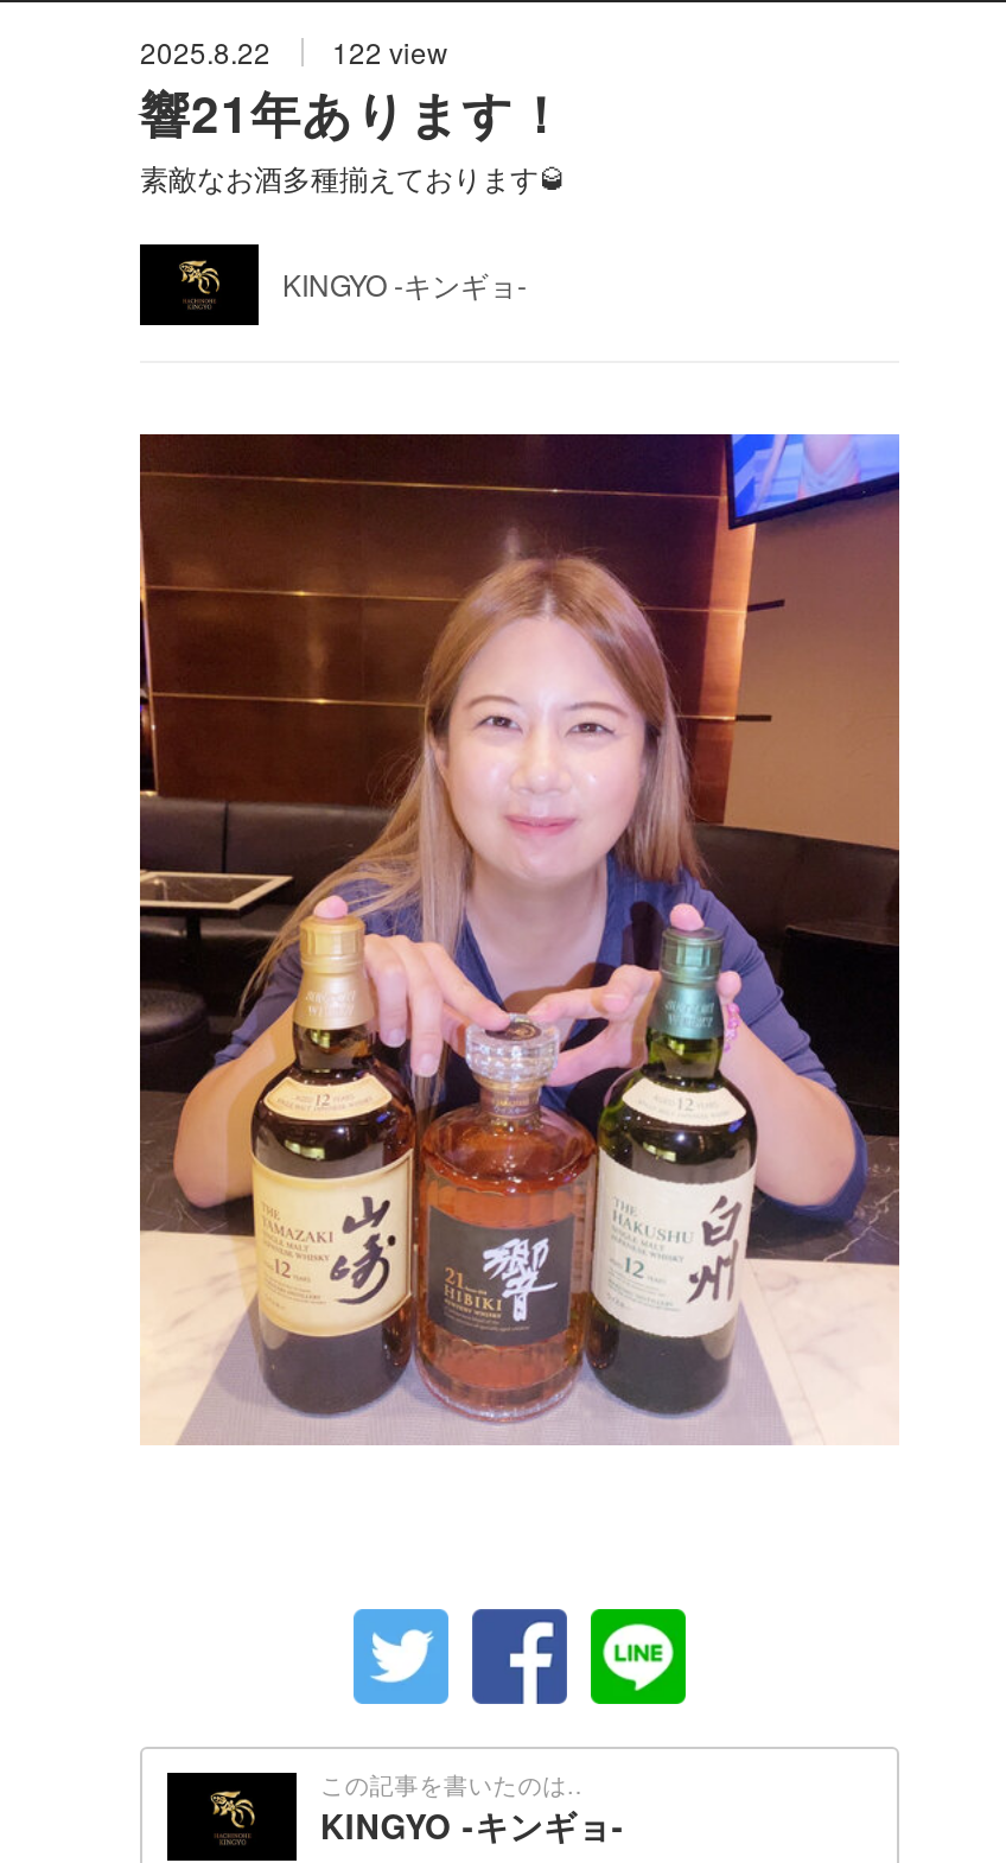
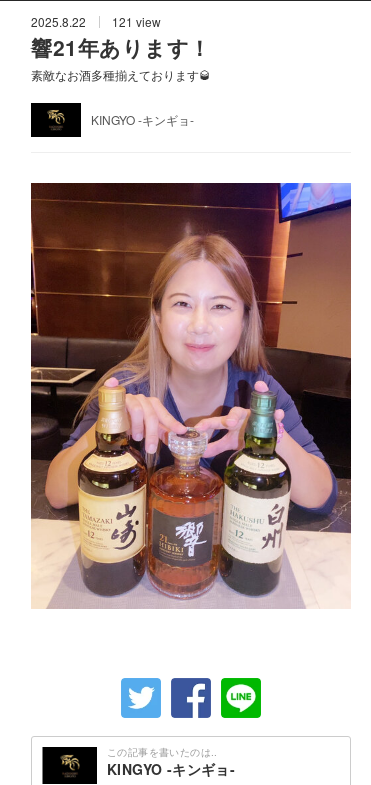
[140,31,448,71] 2025.8.22 122 view -> [31,13,161,30] 2025.8.22 121 view

